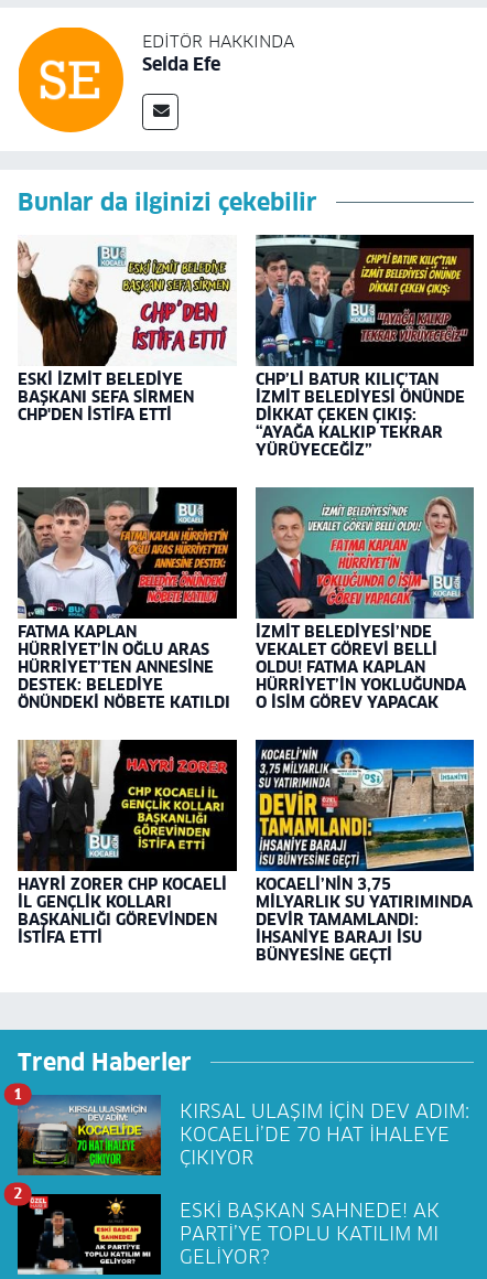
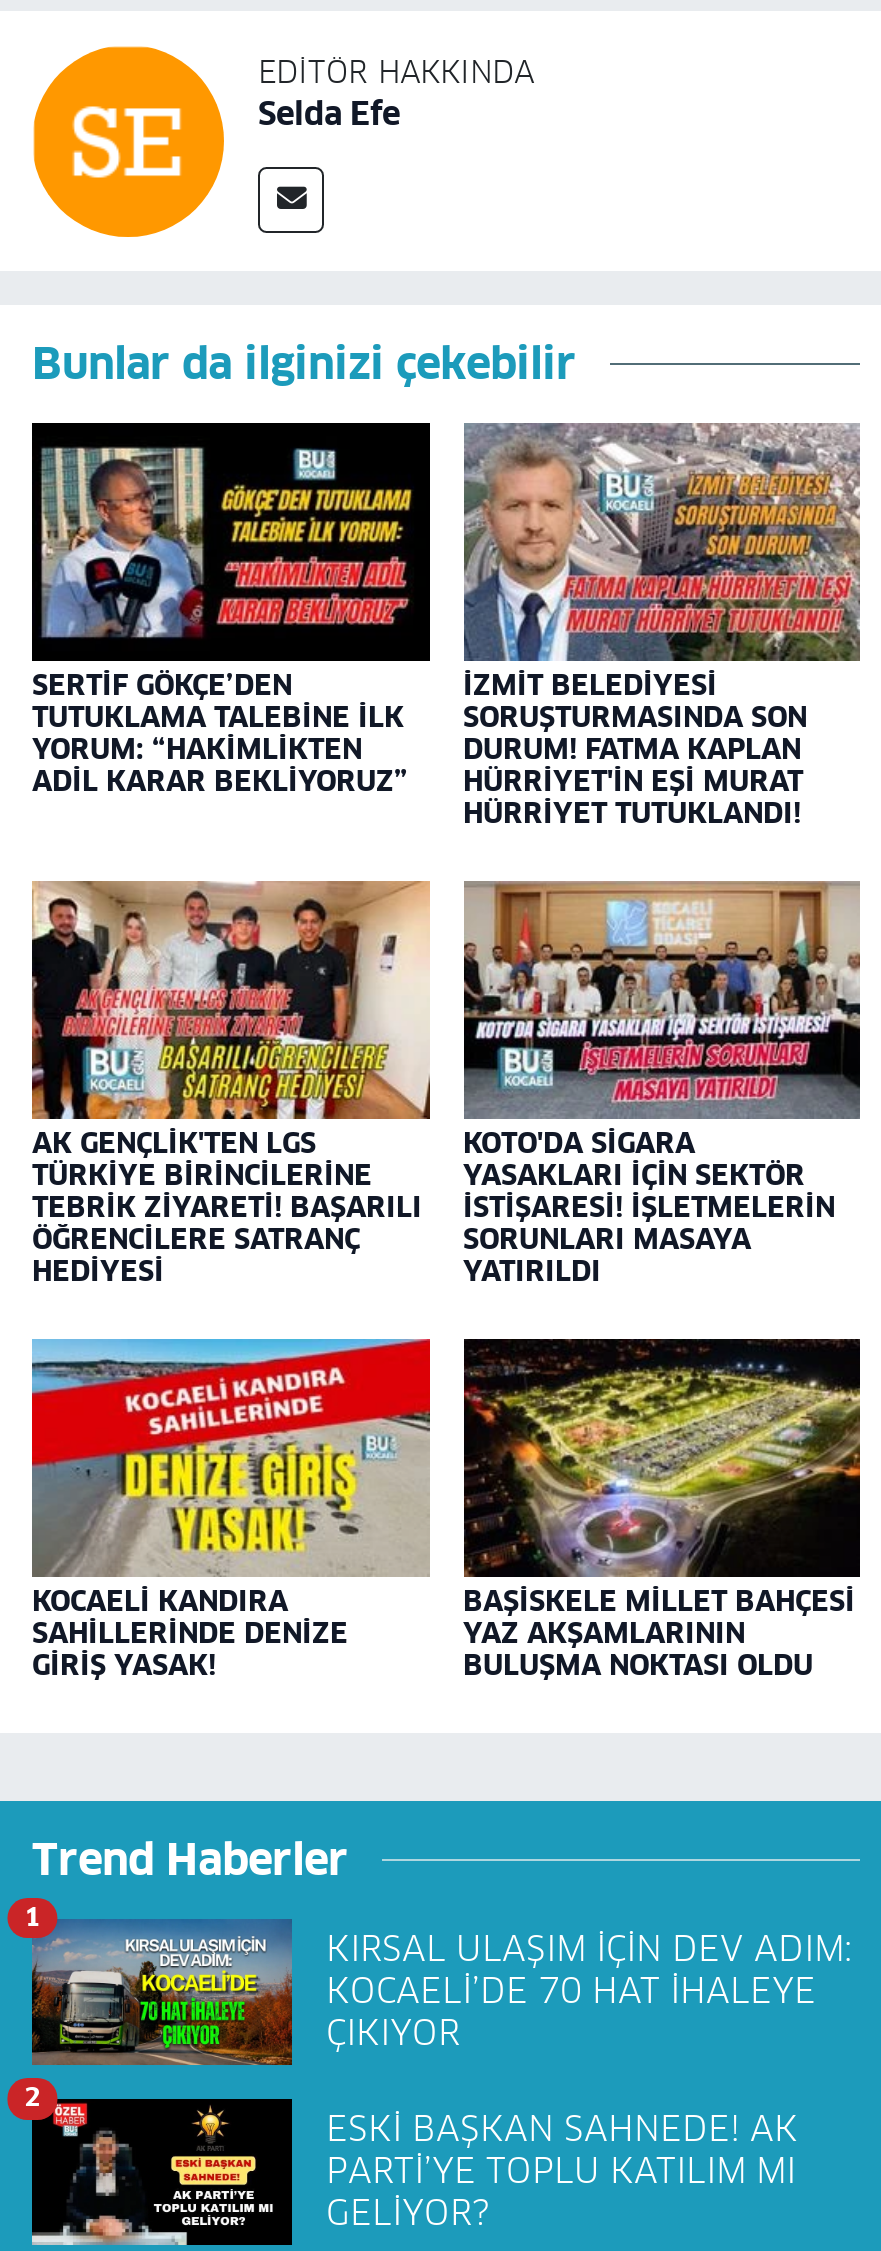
[255,234,475,460] [image] | CHP’Lİ BATUR KILIÇ’TAN | İZMİT BELEDİYESİ ÖNÜNDE | DİKKAT ÇEKEN ÇIKIŞ: | “AYAĞA KALKIP TEKRAR | YÜRÜYECEĞİZ” -> [463,423,862,832] [image] | İZMİT BELEDİYESİ | SORUŞTURMASINDA SON | DURUM! FATMA KAPLAN | HÜRRİYET'İN EŞİ MURAT | HÜRRİYET TUTUKLANDI!
[17,240,237,425] [image] | ESKİ İZMİT BELEDİYE | BAŞKANI SEFA SİRMEN | CHP'DEN İSTİFA ETTİ -> [30,421,432,800] [image] | SERTİF GÖKÇE’DEN | TUTUKLAMA TALEBİNE İLK | YORUM: “HAKİMLİKTEN | ADİL KARAR BEKLİYORUZ”
[17,486,238,712] [image] | FATMA KAPLAN | HÜRRİYET’İN OĞLU ARAS | HÜRRİYET’TEN ANNESİNE | DESTEK: BELEDİYE | ÖNÜNDEKİ NÖBETE KATILDI -> [32,879,432,1289] [image] | AK GENÇLİK'TEN LGS | TÜRKİYE BİRİNCİLERİNE | TEBRİK ZİYARETİ! BAŞARILI | ÖĞRENCİLERE SATRANÇ | HEDİYESİ
[255,488,474,712] [image] | İZMİT BELEDİYESİ’NDE | VEKALET GÖREVİ BELLİ | OLDU! FATMA KAPLAN | HÜRRİYET’İN YOKLUĞUNDA | O İSİM GÖREV YAPACAK -> [463,881,862,1289] [image] | KOTO'DA SİGARA | YASAKLARI İÇİN SEKTÖR | İSTİŞARESİ! İŞLETMELERİN | SORUNLARI MASAYA | YATIRILDI
[18,739,238,947] [image] | HAYRİ ZORER CHP KOCAELİ | İL GENÇLİK KOLLARI | BAŞKANLIĞI GÖREVİNDEN | İSTİFA ETTİ -> [30,1337,432,1683] [image] | KOCAELİ KANDIRA | SAHİLLERİNDE DENİZE | GİRİŞ YASAK!
[255,739,475,965] [image] | KOCAELİ’NİN 3,75 | MİLYARLIK SU YATIRIMINDA | DEVİR TAMAMLANDI: | İHSANİYE BARAJI İSU | BÜNYESİNE GEÇTİ -> [462,1337,862,1683] [image] | BAŞİSKELE MİLLET BAHÇESİ | YAZ AKŞAMLARININ | BULUŞMA NOKTASI OLDU

